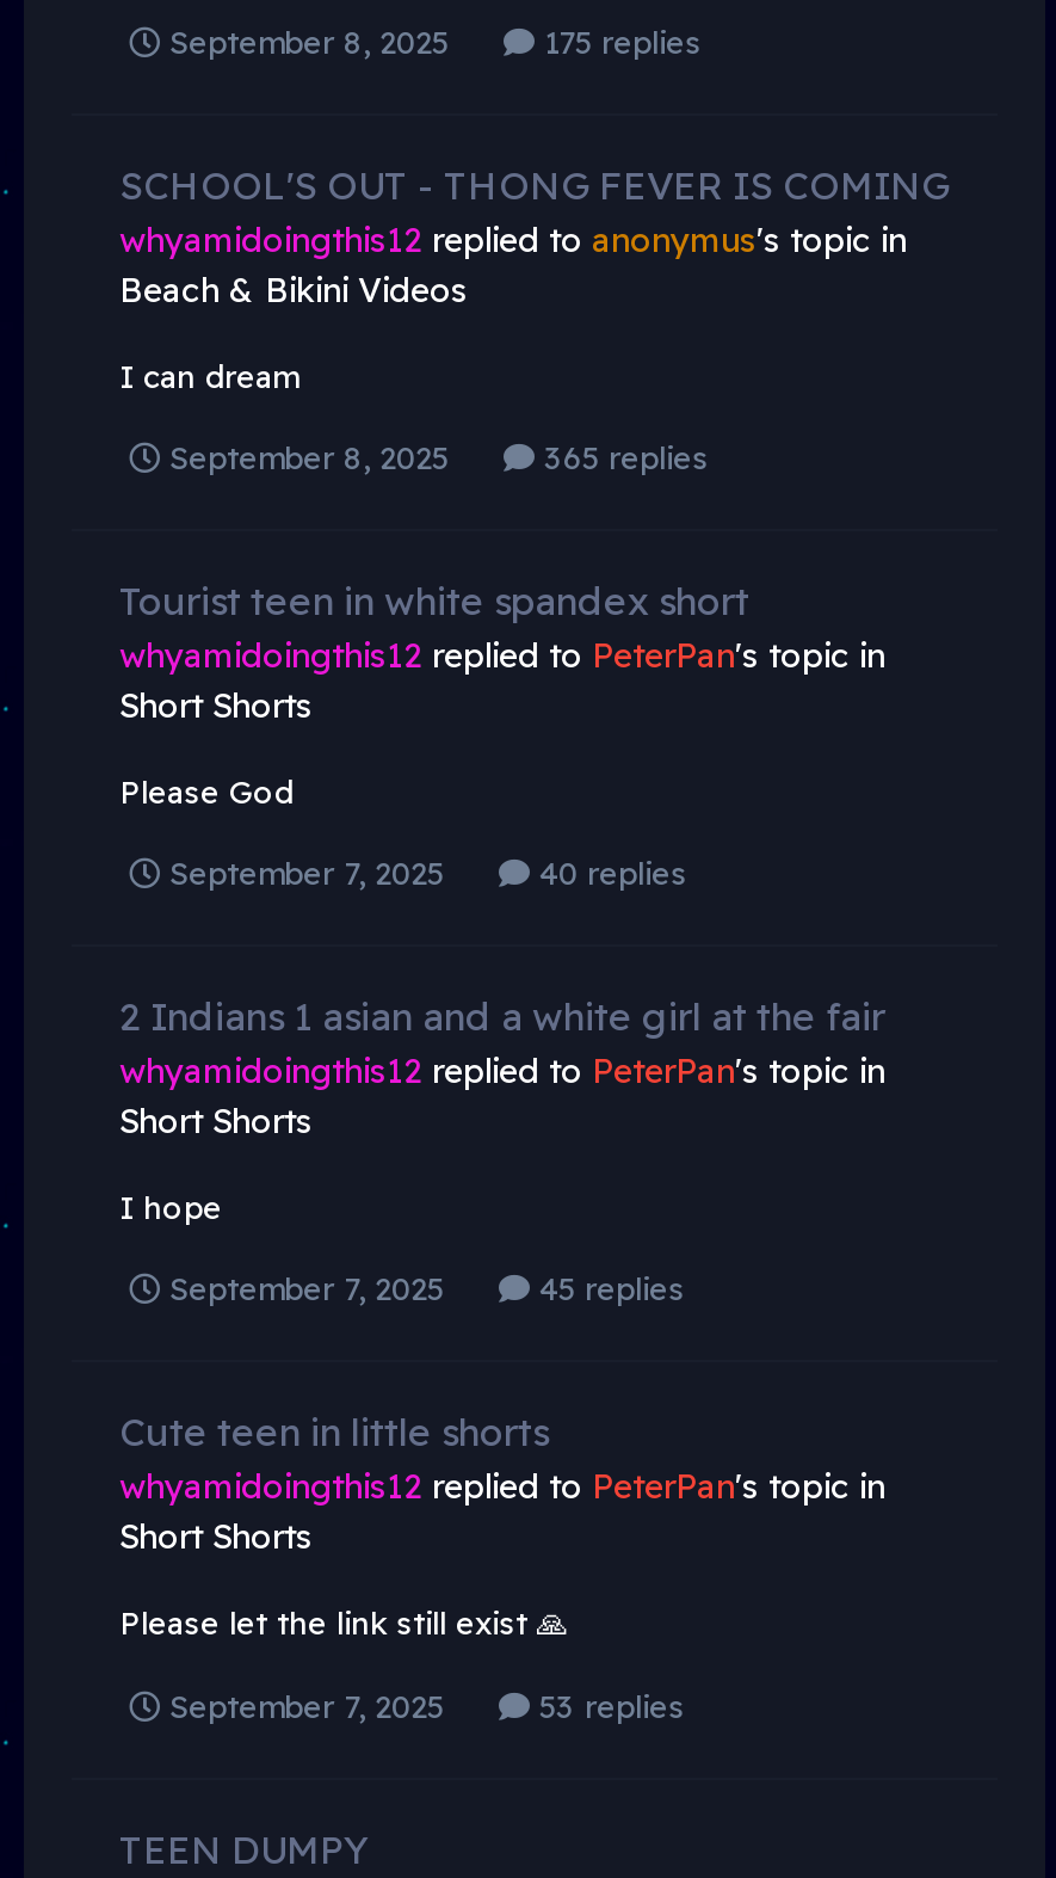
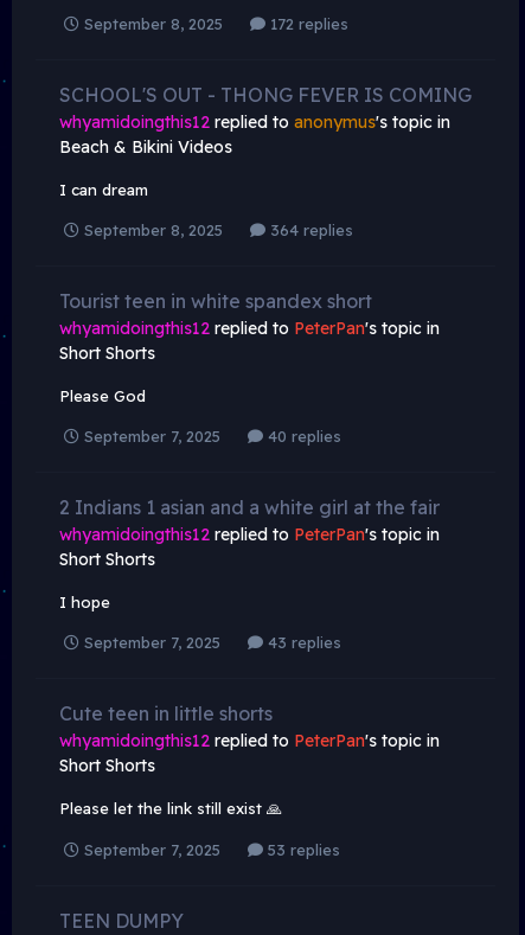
[535,22,702,60] 175 replies -> [265,14,348,33] 172 replies
[535,438,709,476] 365 replies -> [265,220,353,239] 364 replies
[530,1270,685,1308] 45 replies -> [263,633,341,652] 43 replies

